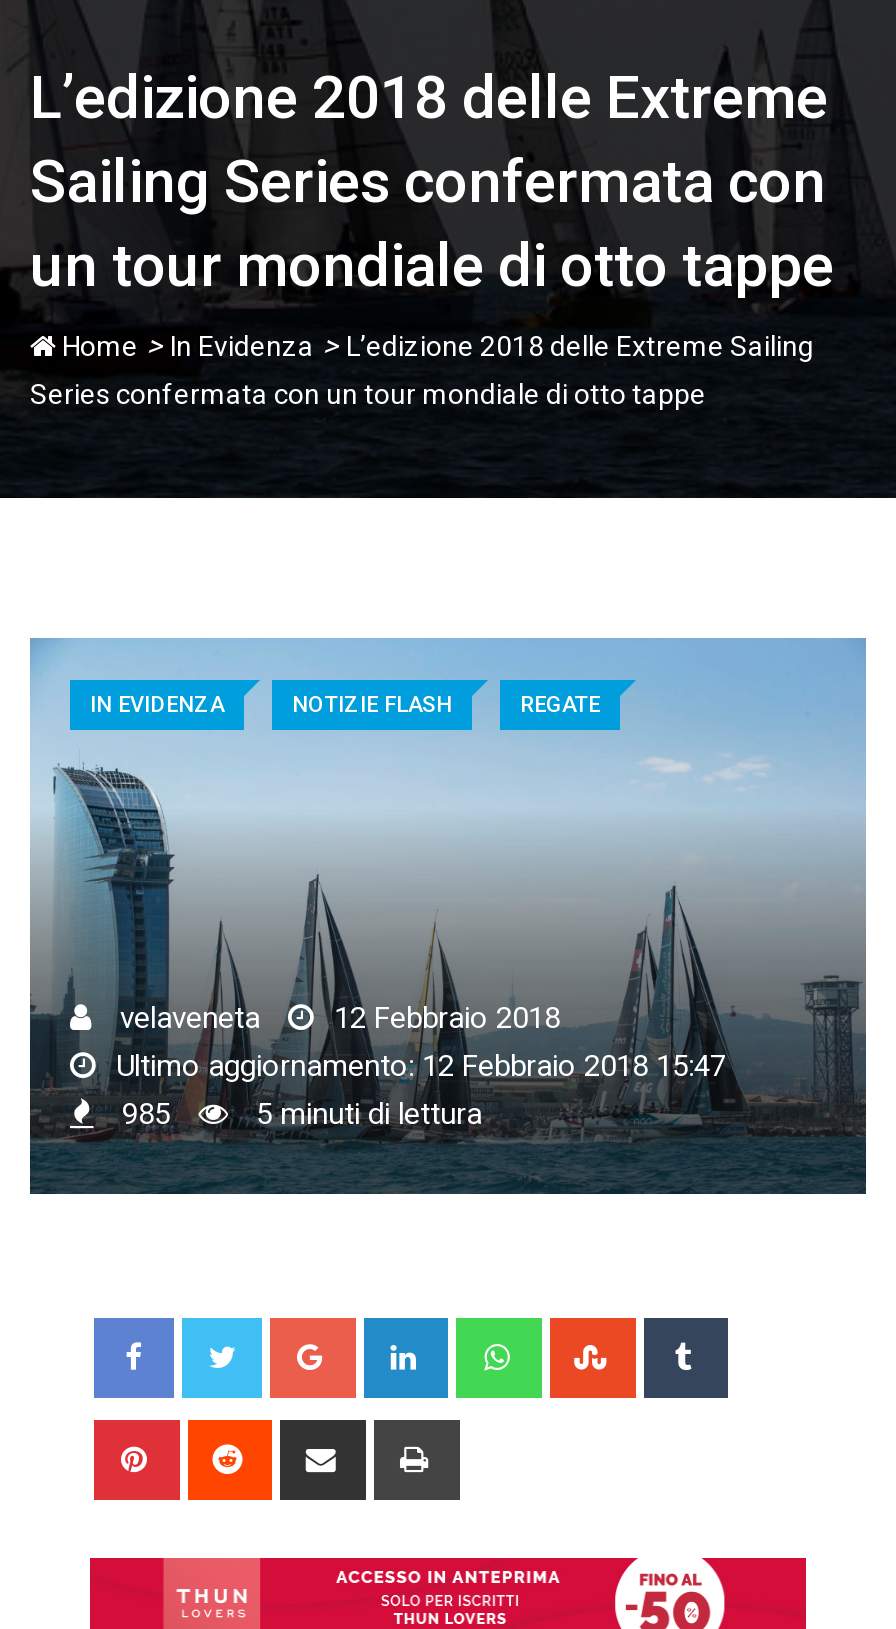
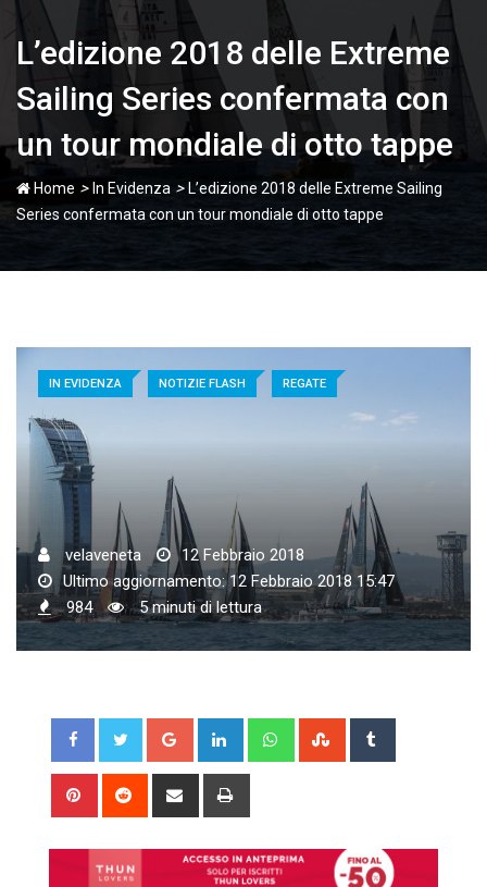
[114,1097,170,1133] 985 -> [62,597,92,617] 984

